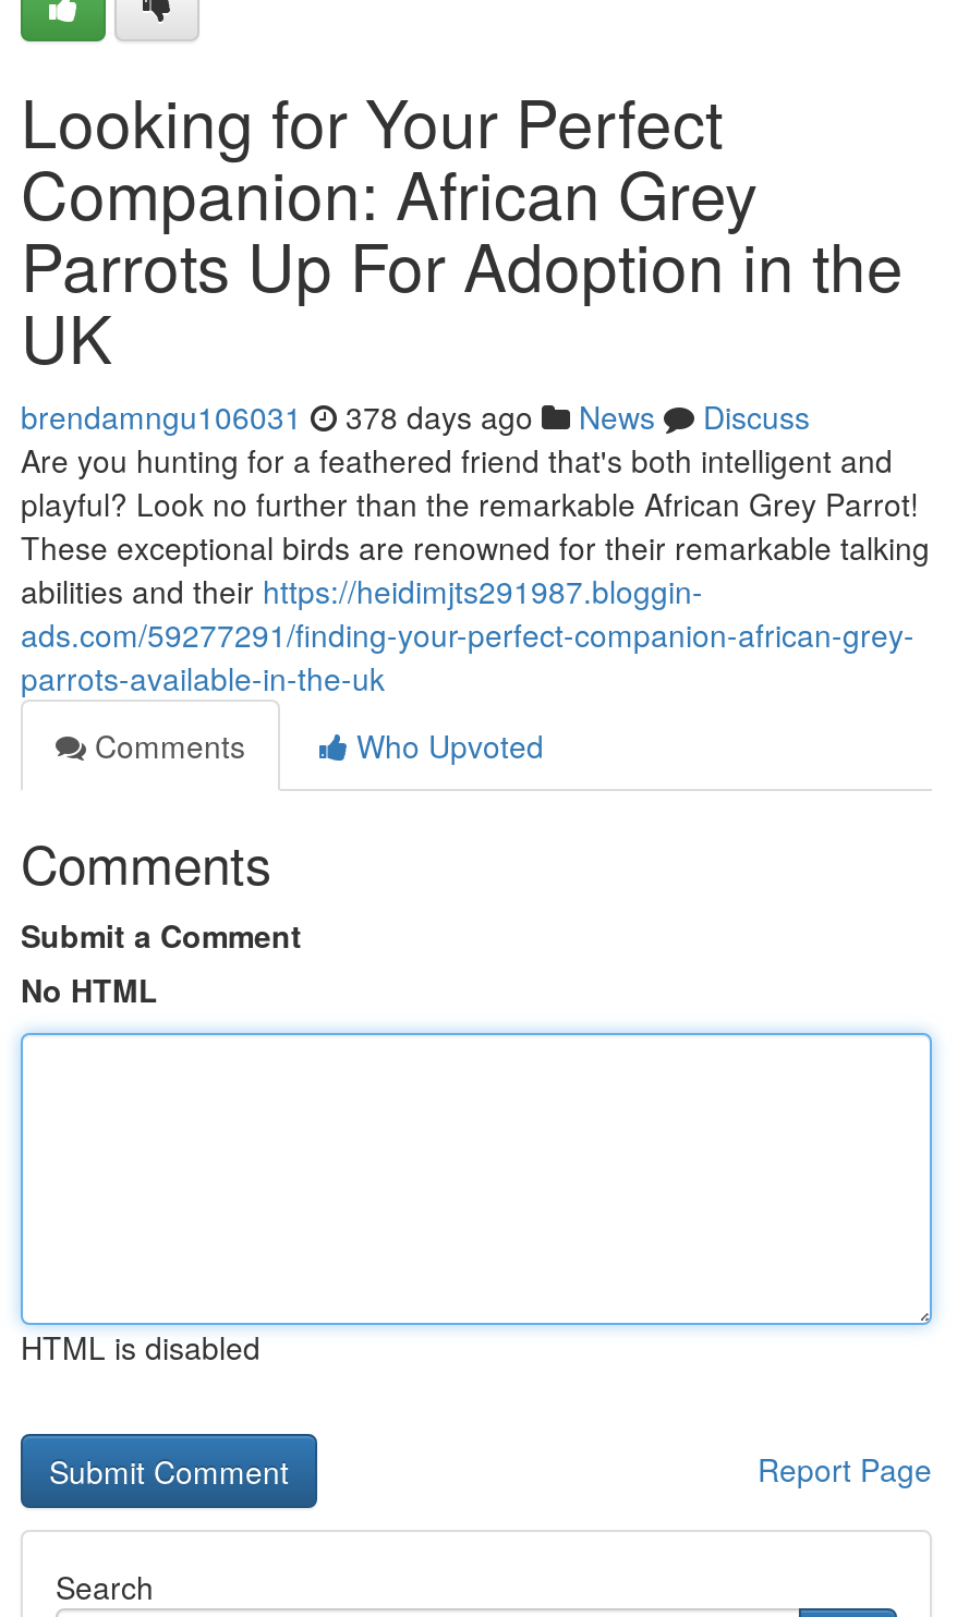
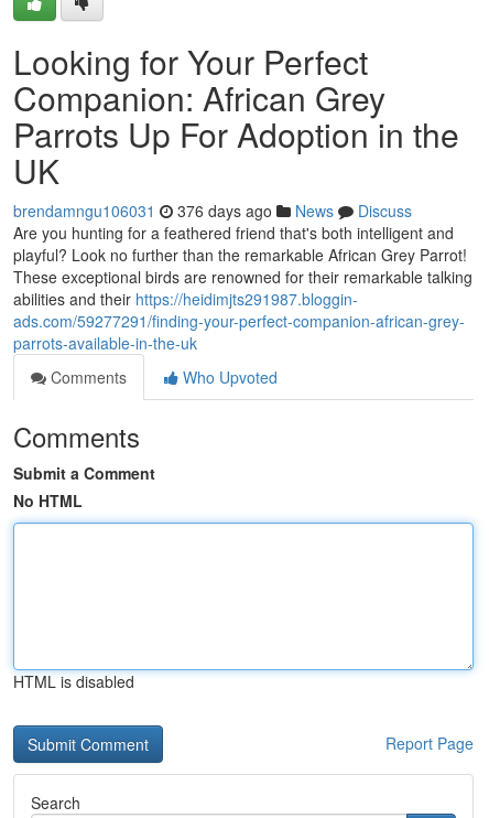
[21,394,810,438] brendamngu106031 378 days ago News Discuss -> [13,200,412,222] brendamngu106031 376 days ago News Discuss

